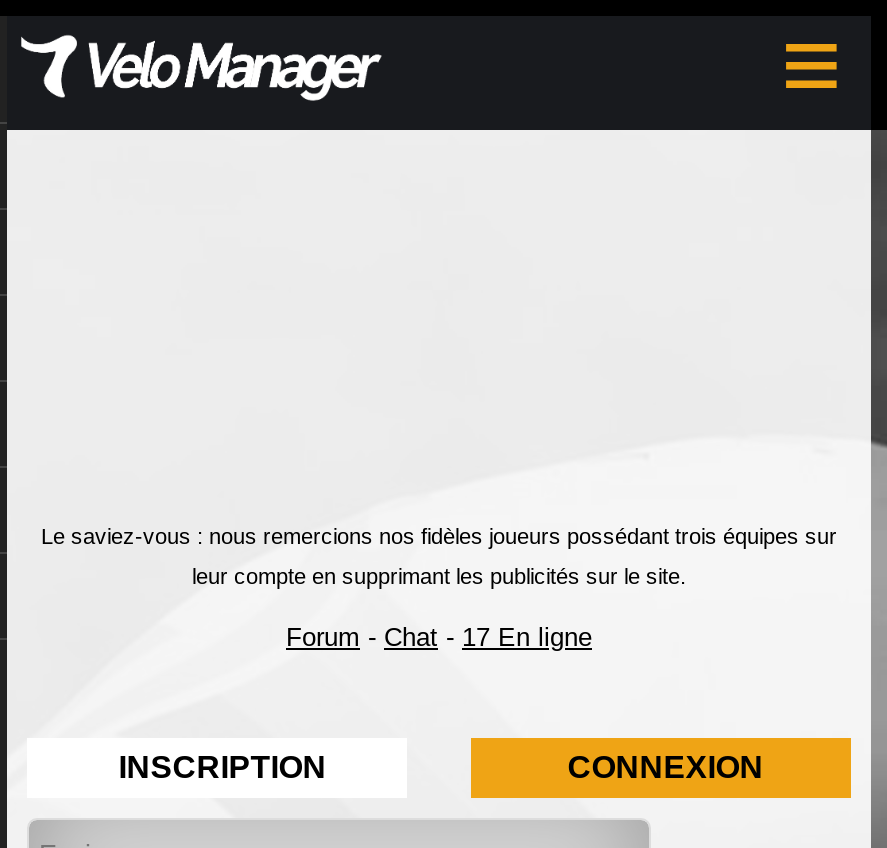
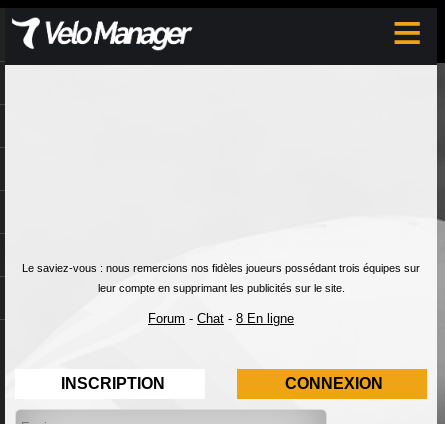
[286,622,592,652] Forum - Chat - 17 En ligne -> [148,311,294,326] Forum - Chat - 8 En ligne

